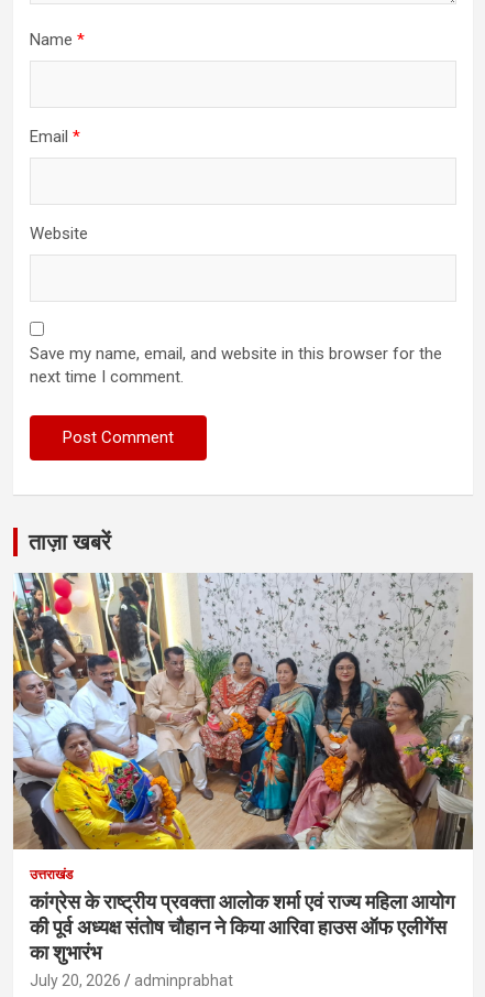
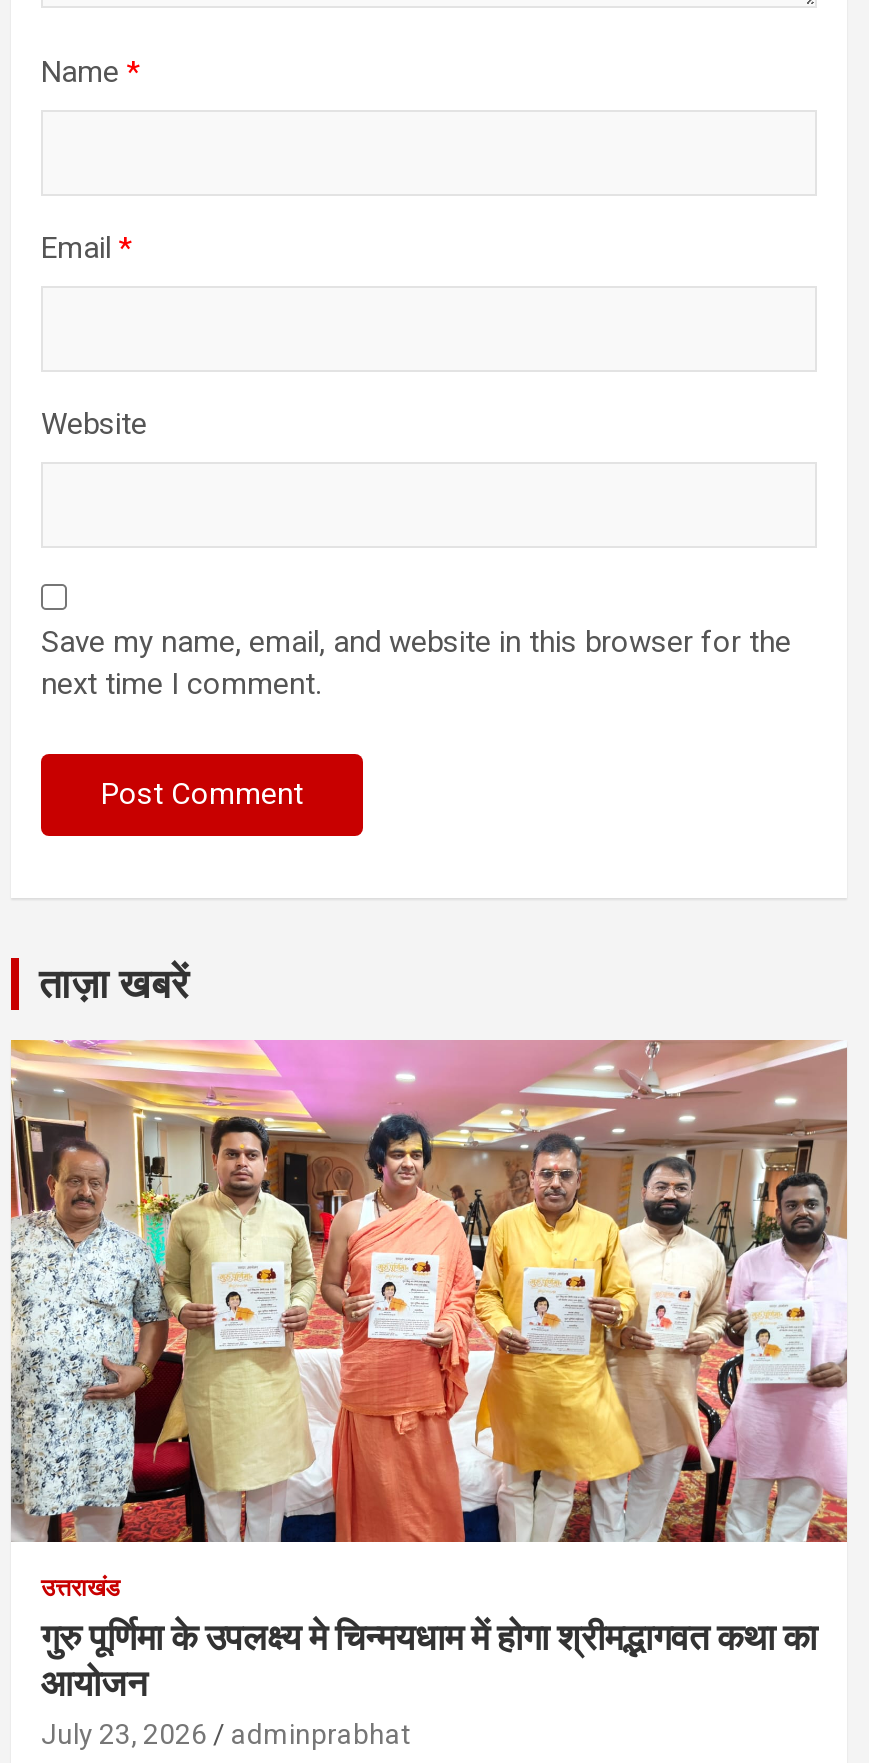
[12,572,474,989] [image] | कांग्रेस के राष्ट्रीय प्रवक्ता आलोक शर्मा एवं राज्य महिला आयोग | की पूर्व अध्यक्ष संतोष चौहान ने किया आरिवा हाउस ऑफ एलीगेंस | का शुभारंभ | July 20, 2026 -> [9,1038,849,1749] [image] | गुरु पूर्णिमा के उपलक्ष्य मे चिन्मयधाम में होगा श्रीमद्भागवत कथा का | आयोजन | July 23, 2026

